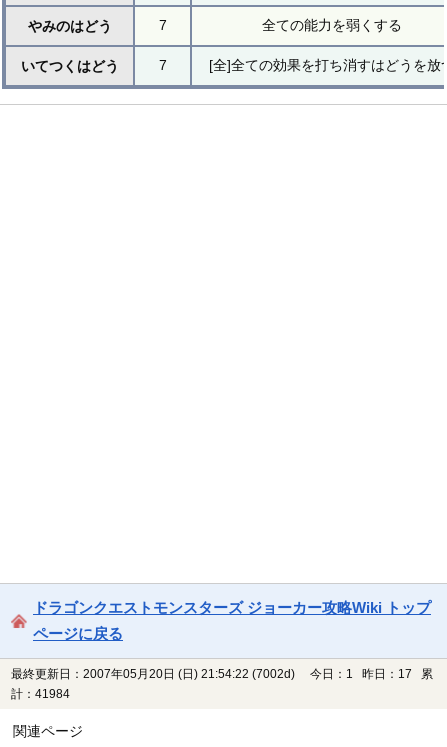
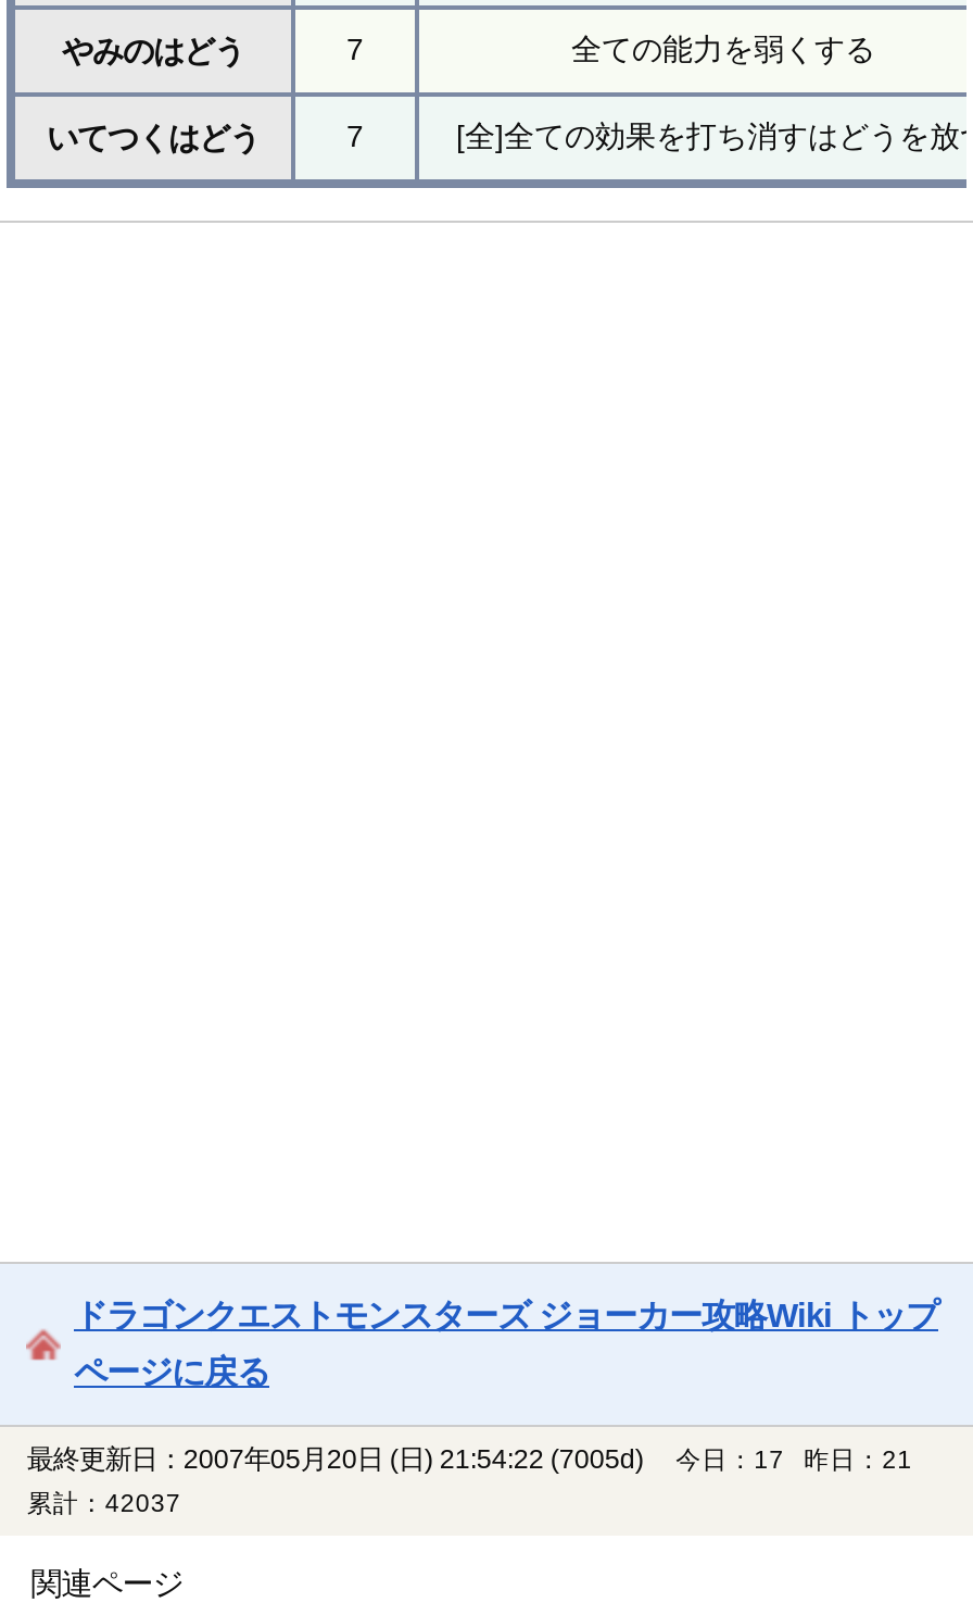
[11,667,433,681] 最終更新日：2007年05月20日 (日) 21:54:22 (7002d) | 今日：1 昨日：17 累 -> [27,1444,925,1474] 最終更新日：2007年05月20日 (日) 21:54:22 (7005d) | 今日：17 昨日：21
[11,688,76,700] 計：41984 -> [27,1490,194,1516] 累計：42037

